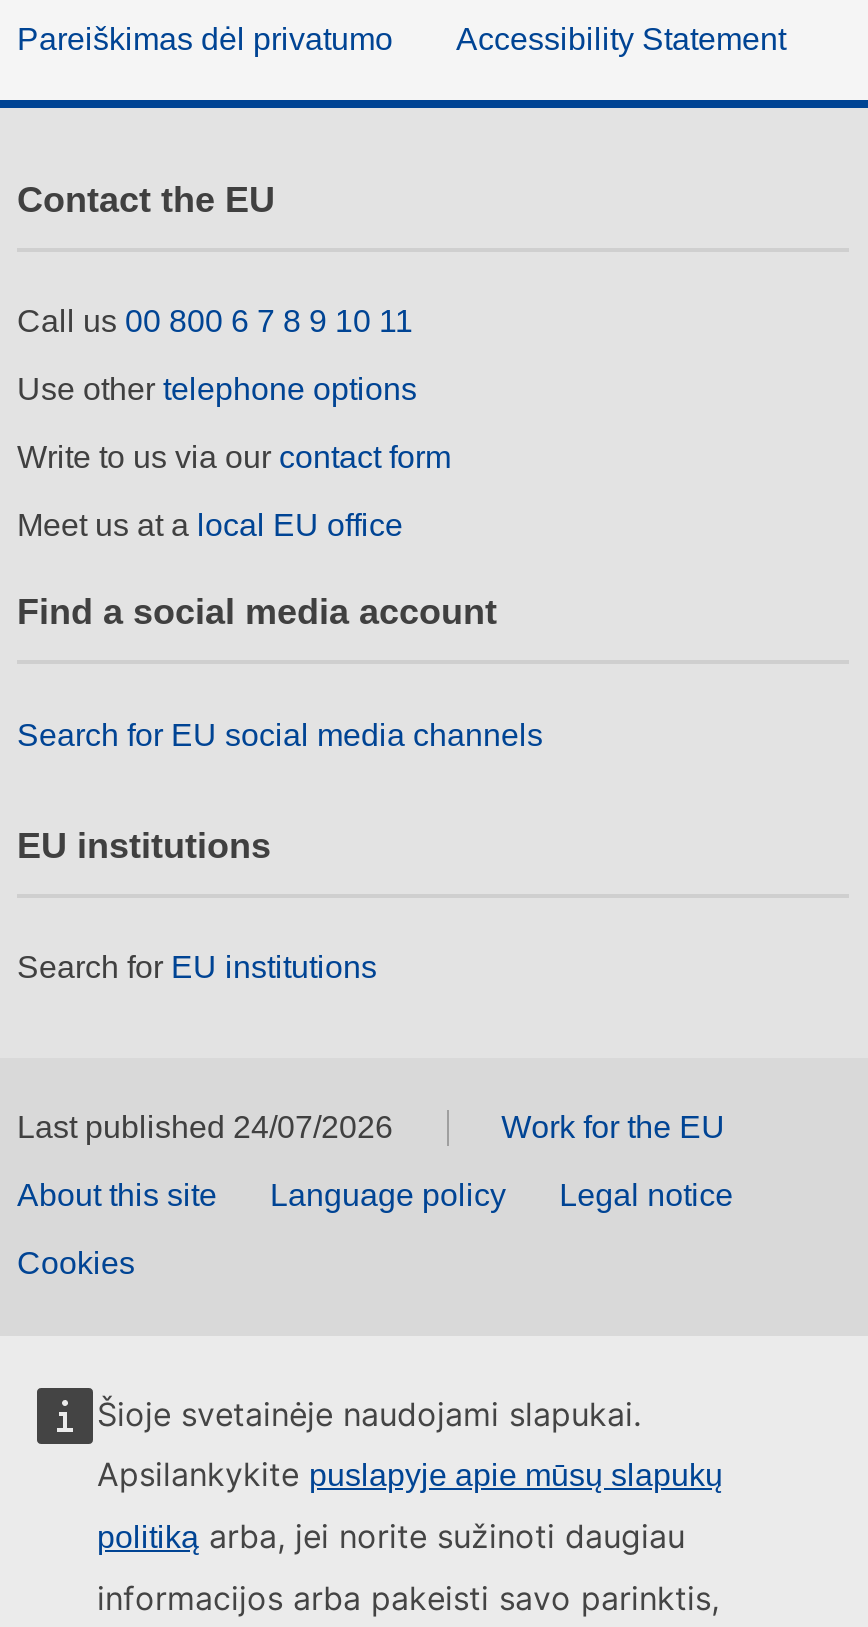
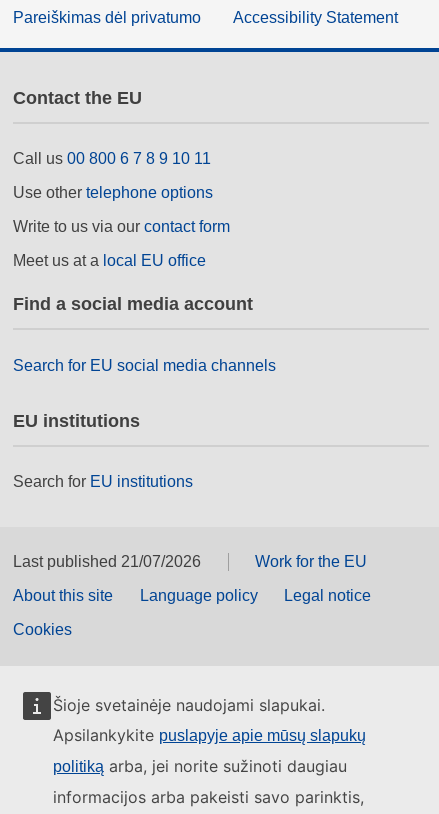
[17,1111,393,1145] Last published 24/07/2026 -> [13,553,201,570] Last published 21/07/2026

